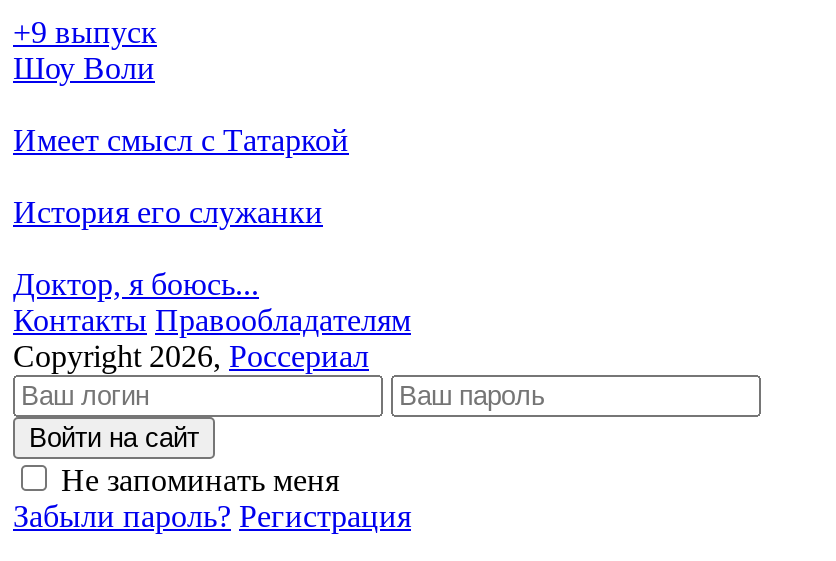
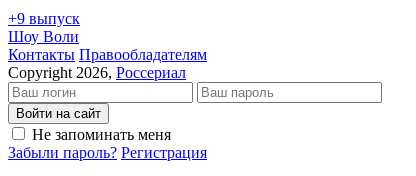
[13,123,349,301] Имеет смысл с Татаркой | История его служанки | Доктор, я боюсь... -> none

